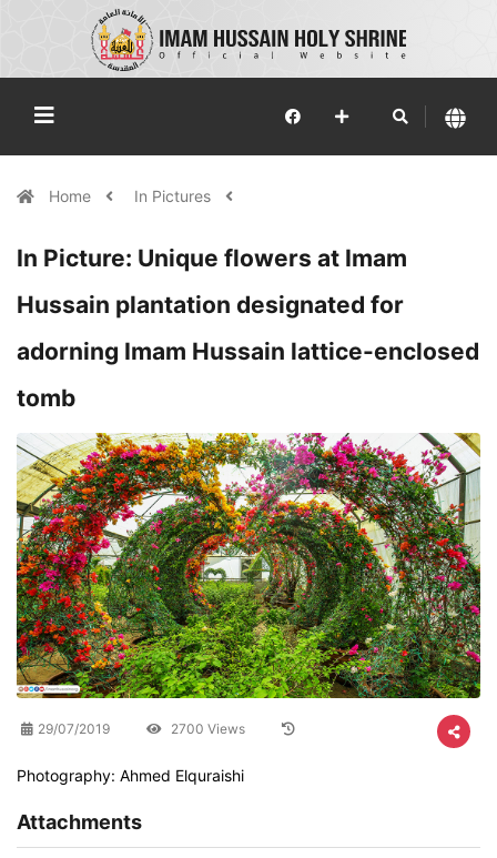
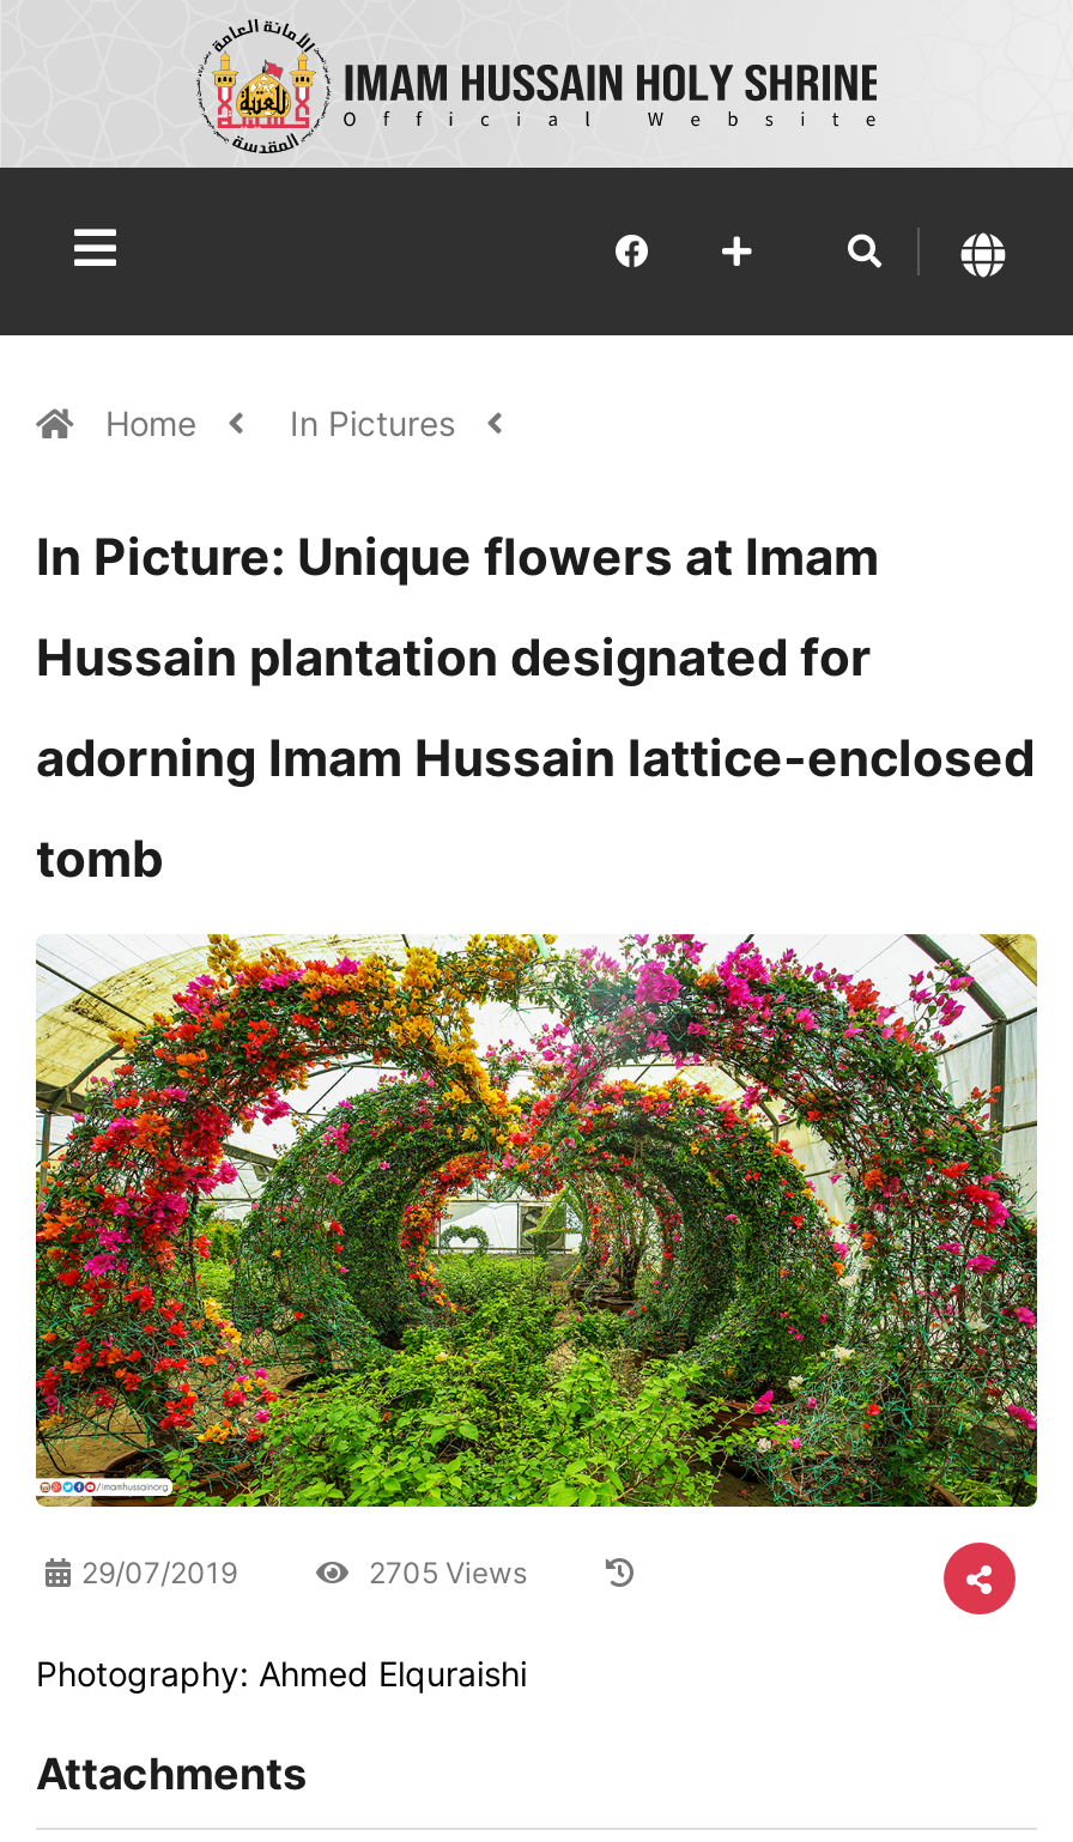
[168,720,245,737] 2700 Views -> [362,1554,527,1590] 2705 Views

